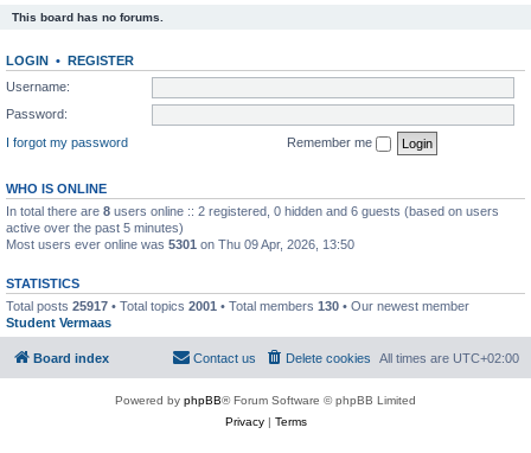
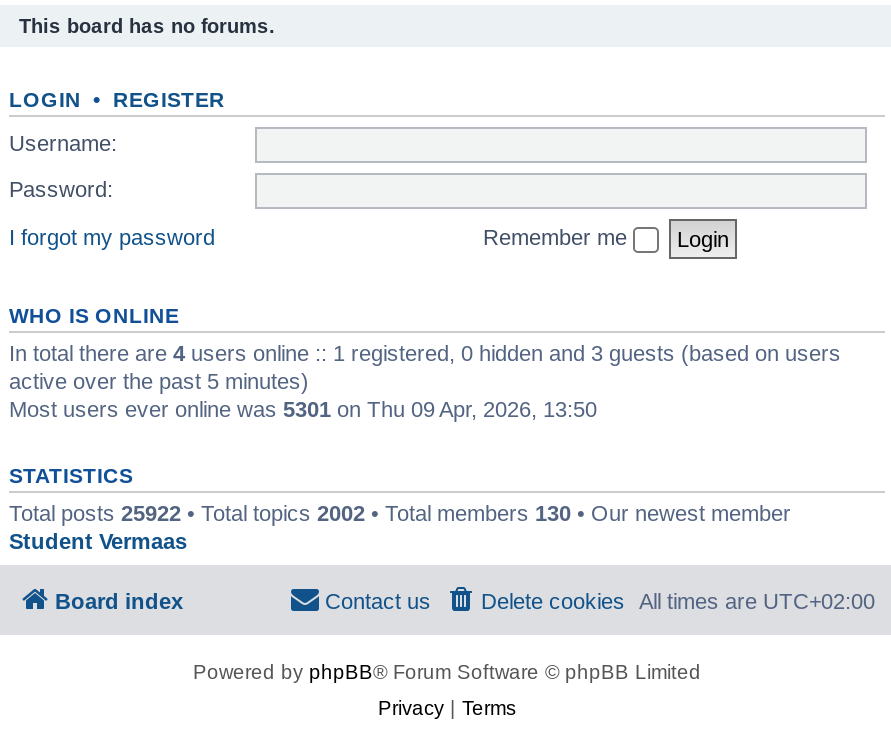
[6,203,499,218] In total there are 8 users online :: 2 registered, 0 hidden and 6 guests (based on users -> [9,340,841,364] In total there are 4 users online :: 1 registered, 0 hidden and 3 guests (based on users
[6,298,469,312] Total posts 25917 • Total topics 2001 • Total members 130 • Our newest member -> [9,500,791,524] Total posts 25922 • Total topics 2002 • Total members 130 • Our newest member

